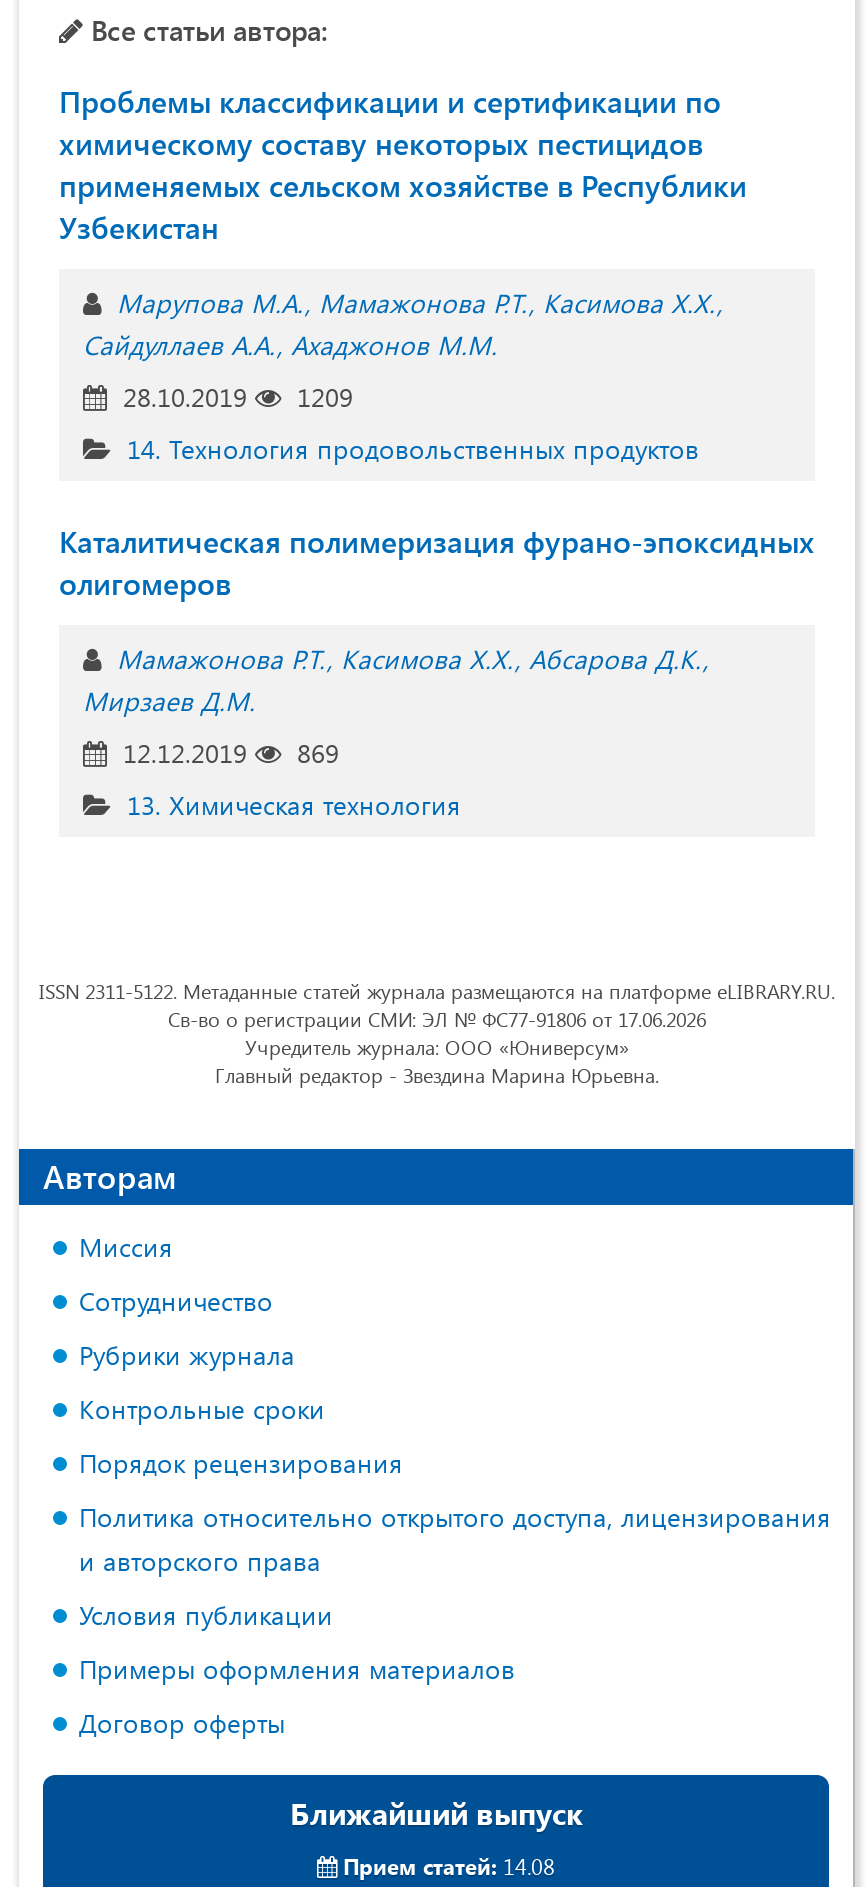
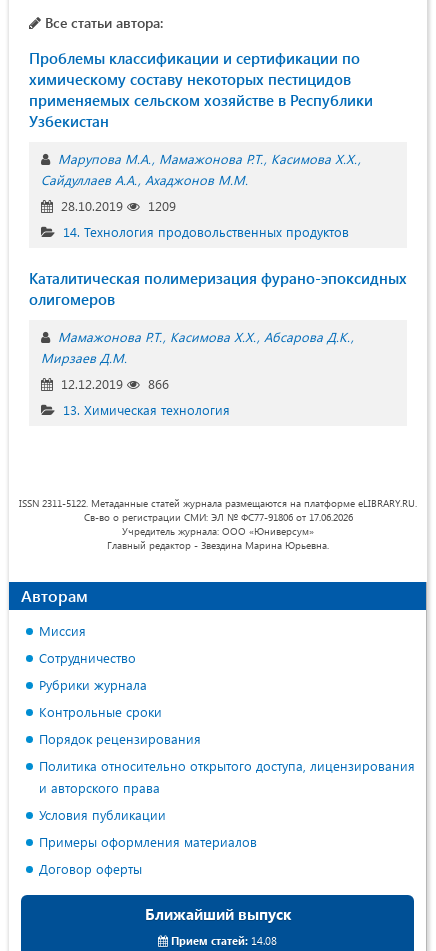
[115,736,339,770] 12.12.2019 869 -> [57,375,169,392] 12.12.2019 866

